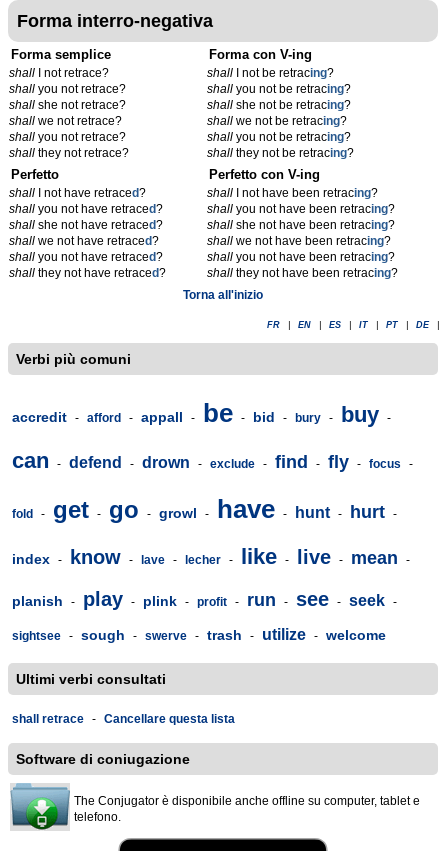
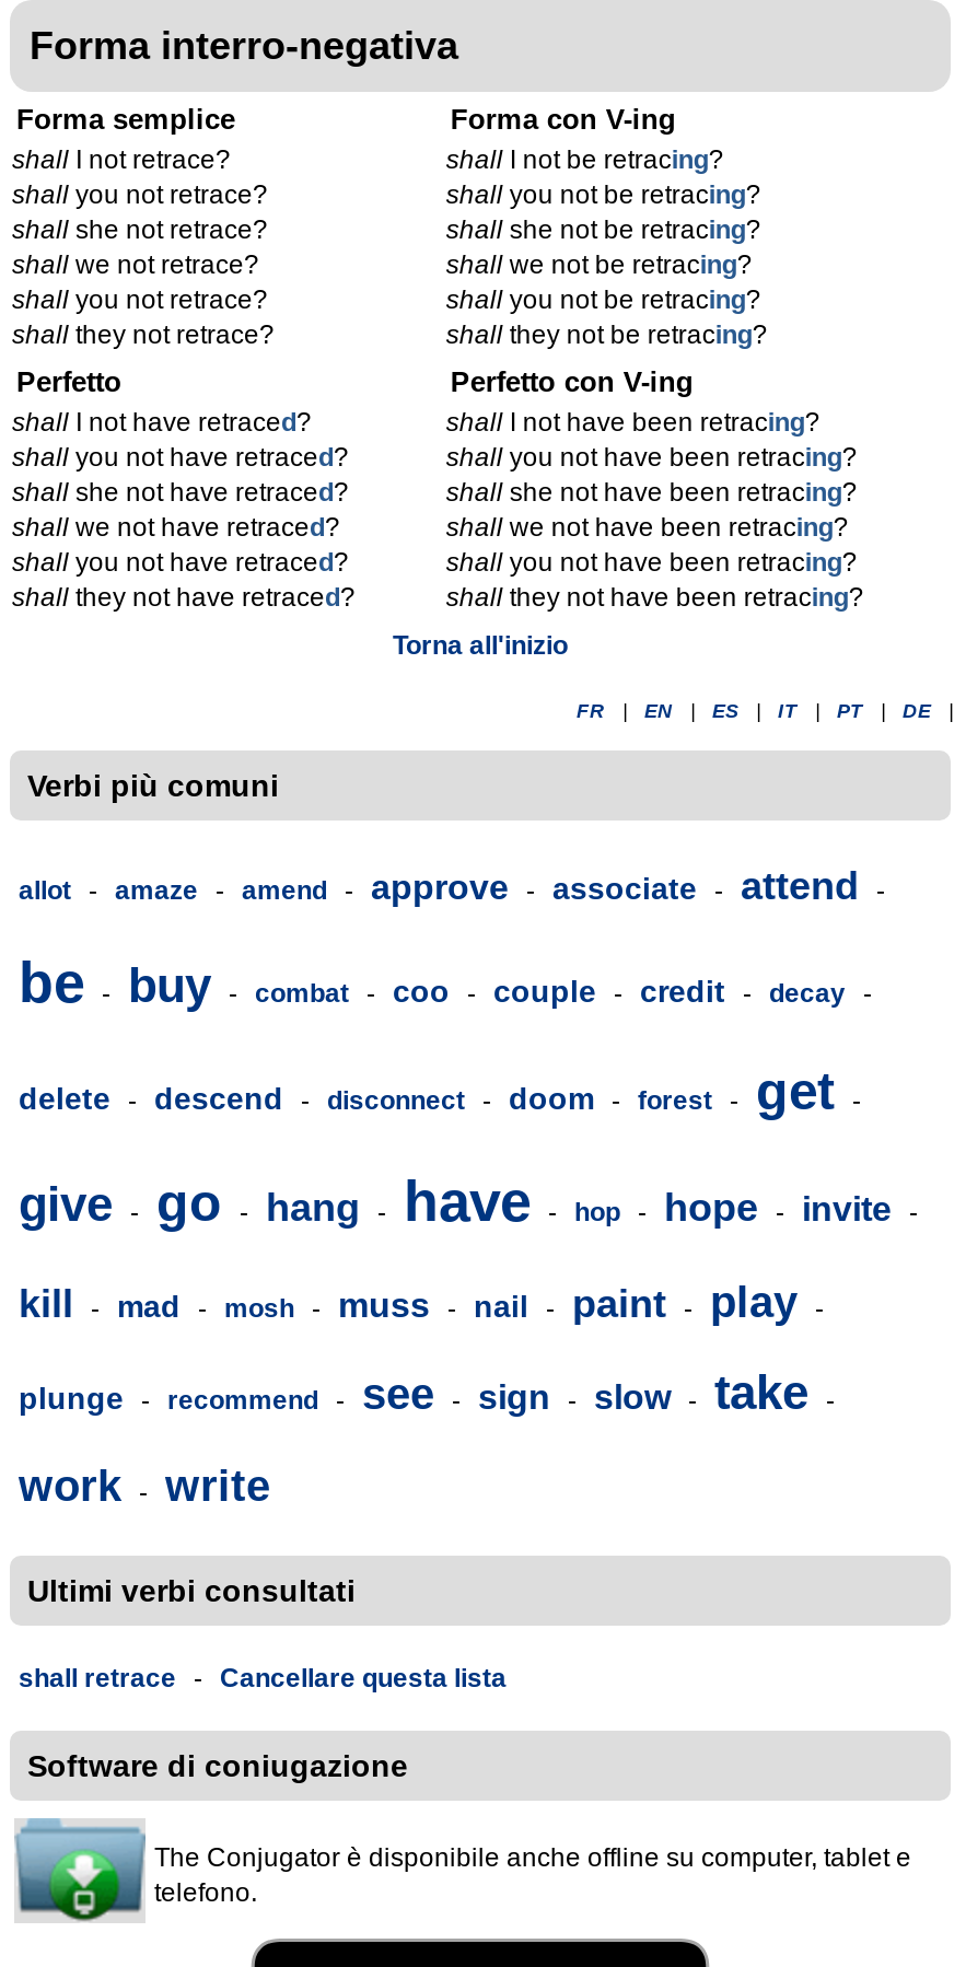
[12,398,413,643] accredit - afford - appall - be - bid - bury - buy - | can - defend - drown - exclude - find - fly - focus - | fold - get - go - growl - have - hunt - hurt - | index - know - lave - lecher - like - live - mean - | planish - play - plink - profit - run - see - seek - | sightsee - sough - swerve - trash - utilize - welcome -> [19,864,918,1510] allot - amaze - amend - approve - associate - attend - | be - buy - combat - coo - couple - credit - decay - | delete - descend - disconnect - doom - forest - get - | give - go - hang - have - hop - hope - invite - | kill - mad - mosh - muss - nail - paint - play - | plunge - recommend - see - sign - slow - take - | work - write

